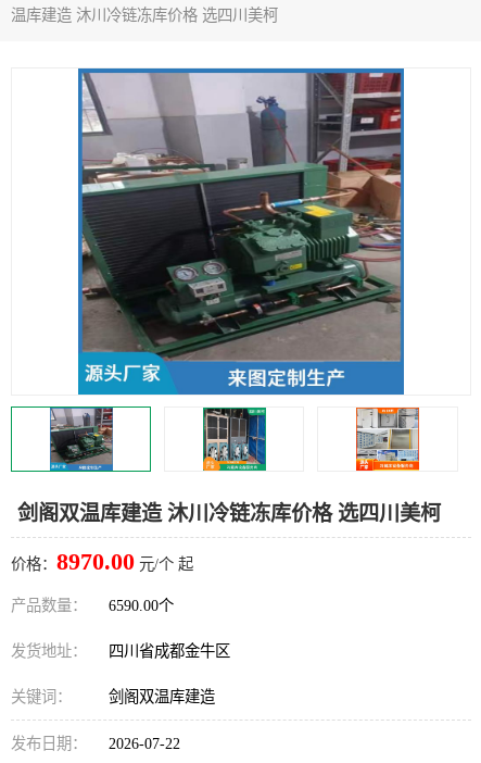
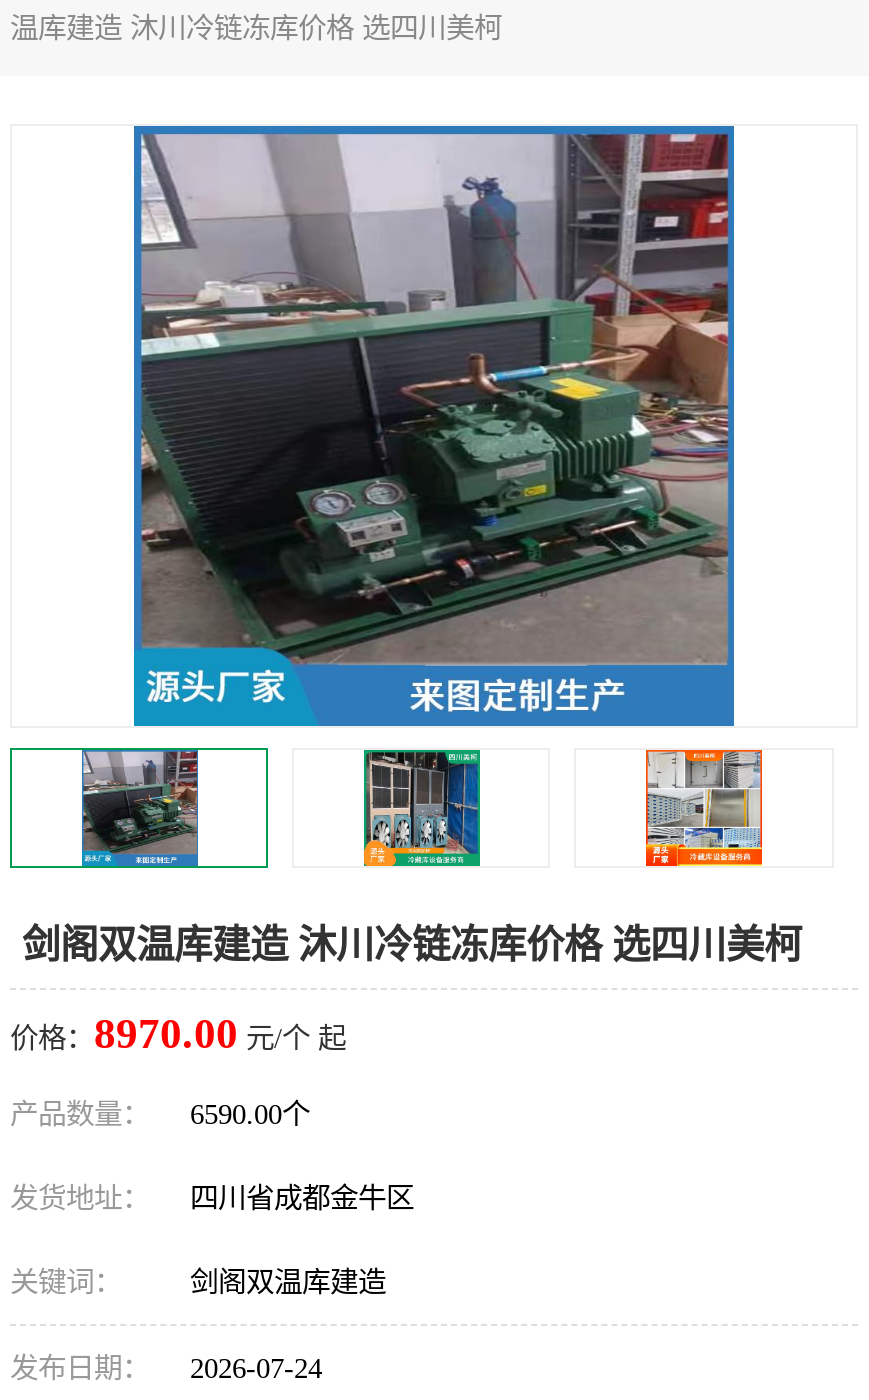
[11,735,180,752] 发布日期： 2026-07-22 -> [10,1352,322,1384] 发布日期： 2026-07-24

